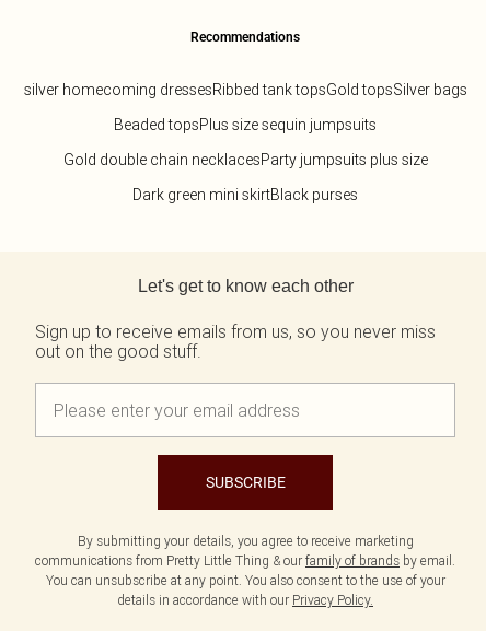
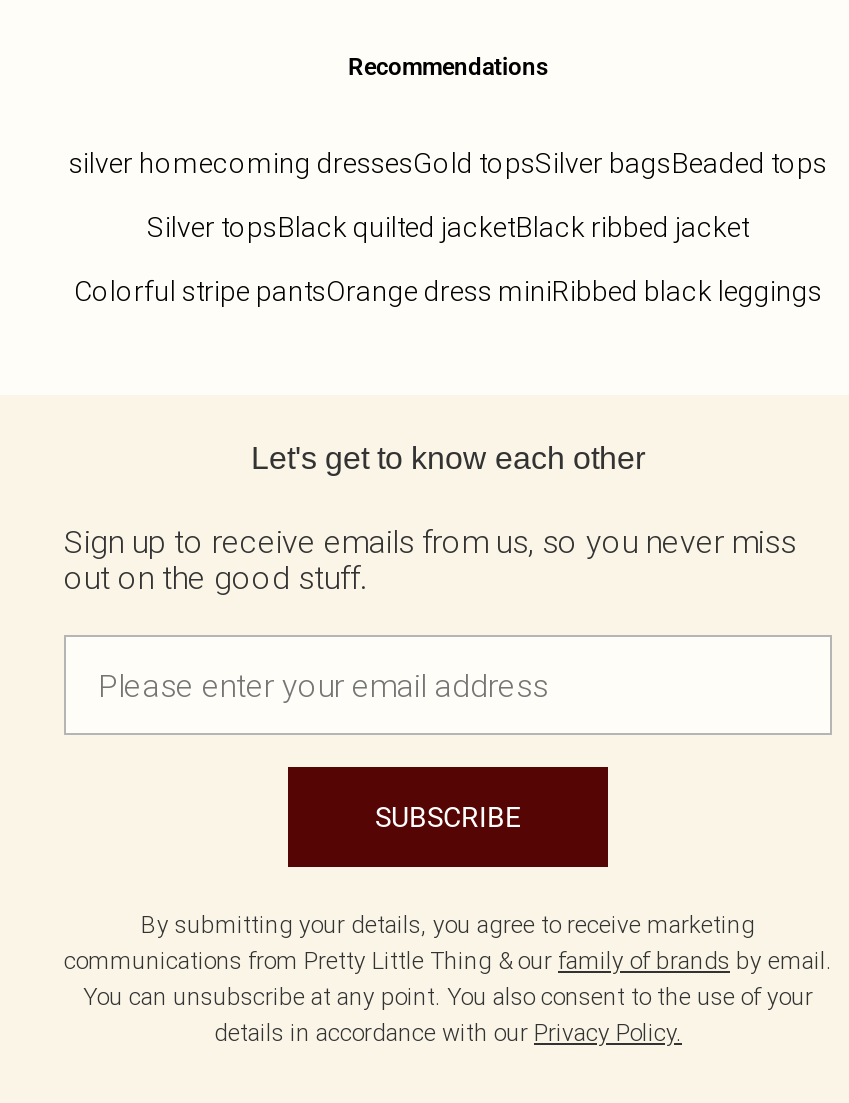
[24,80,467,205] silver homecoming dressesRibbed tank topsGold topsSilver bags | Beaded topsPlus size sequin jumpsuits | Gold double chain necklacesParty jumpsuits plus size | Dark green mini skirtBlack purses -> [69,145,827,309] silver homecoming dressesGold topsSilver bagsBeaded tops | Silver topsBlack quilted jacketBlack ribbed jacket | Colorful stripe pantsOrange dress miniRibbed black leggings

